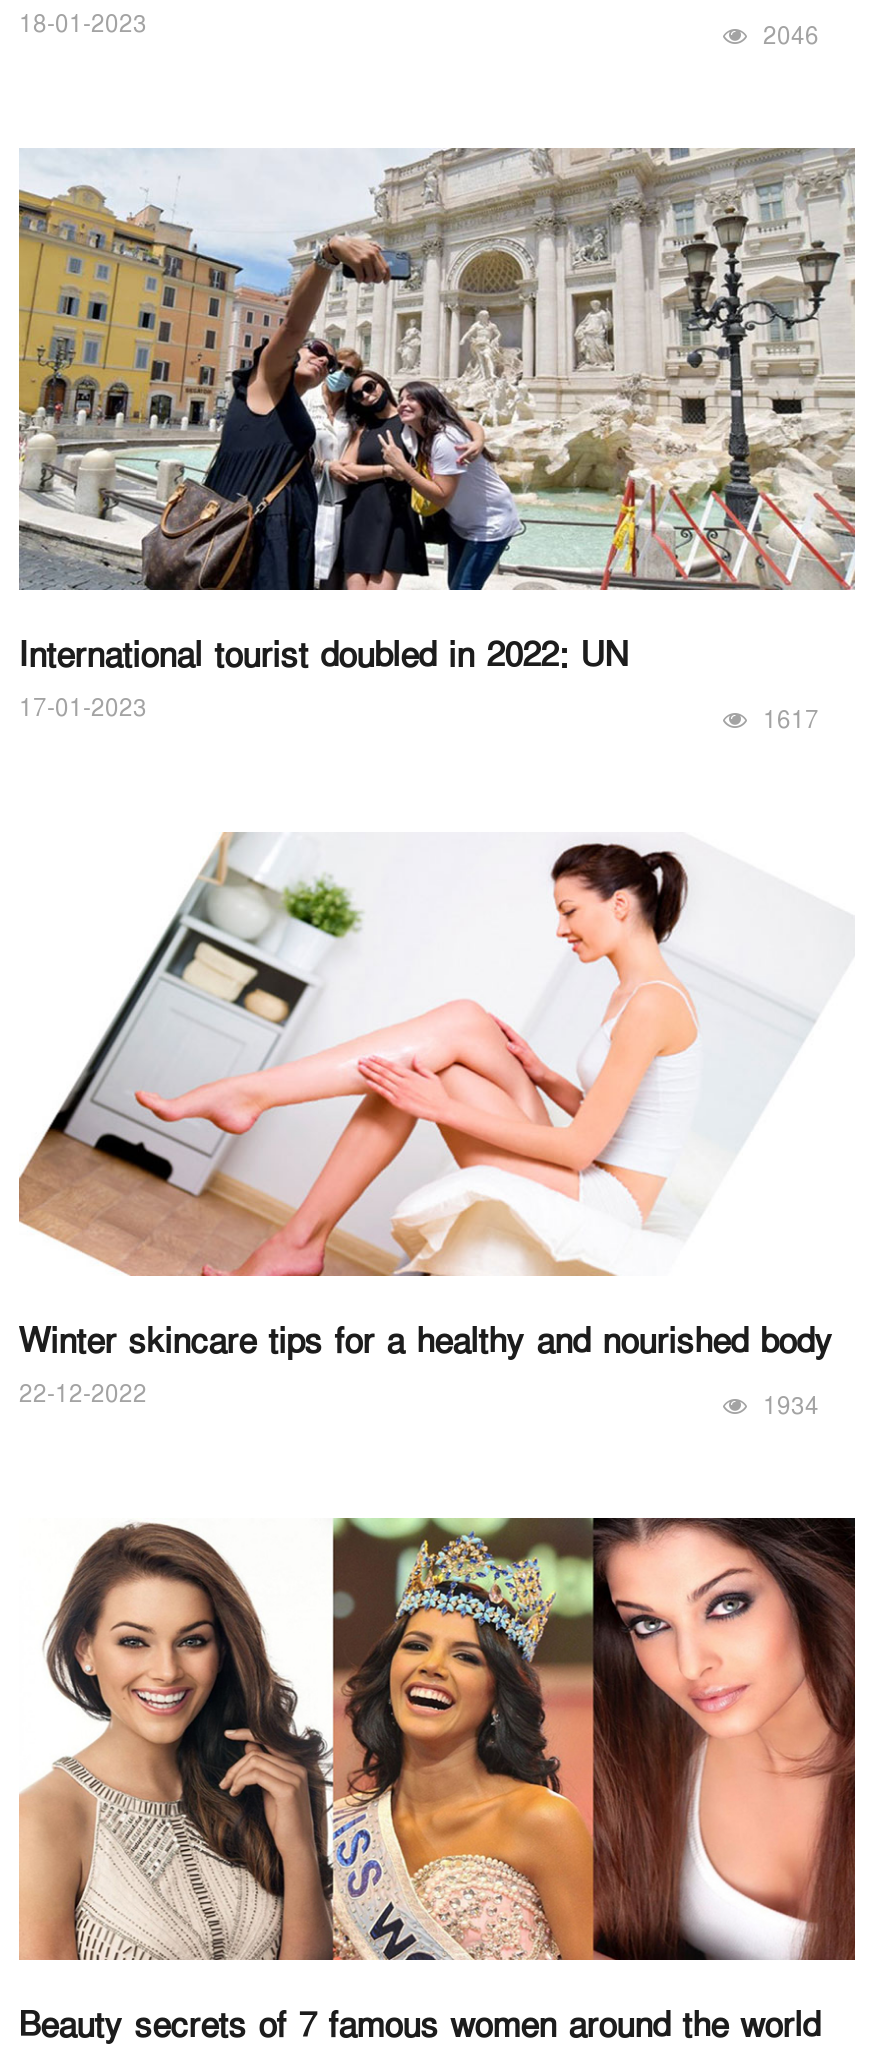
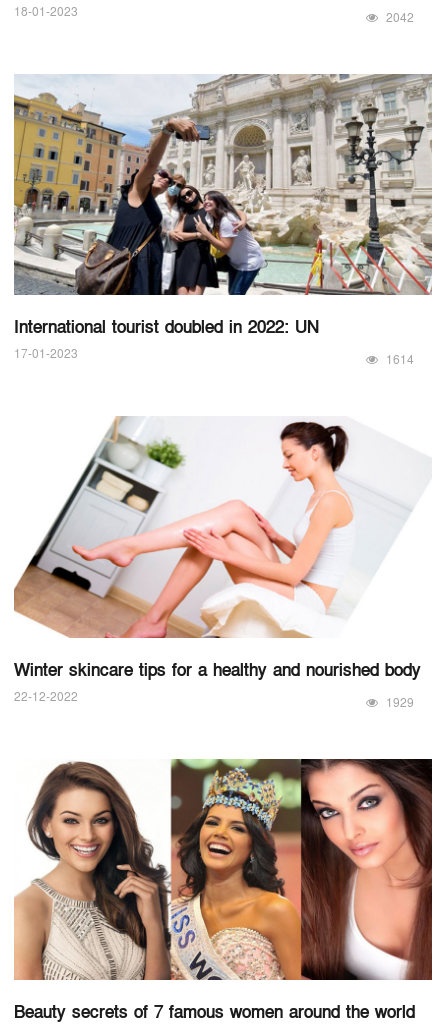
[763,20,819,52] 2046 -> [386,10,414,26] 2042
[763,704,819,736] 1617 -> [386,352,414,368] 1614
[763,1389,819,1421] 1934 -> [386,694,414,710] 1929

